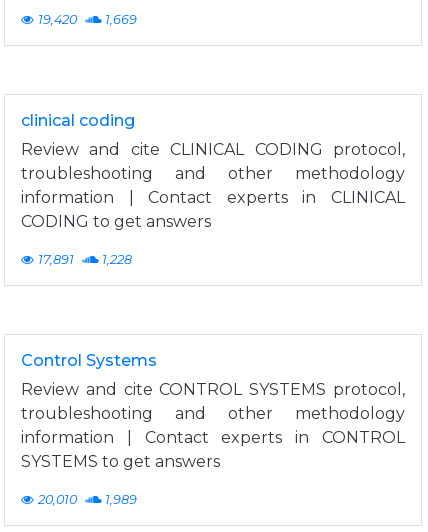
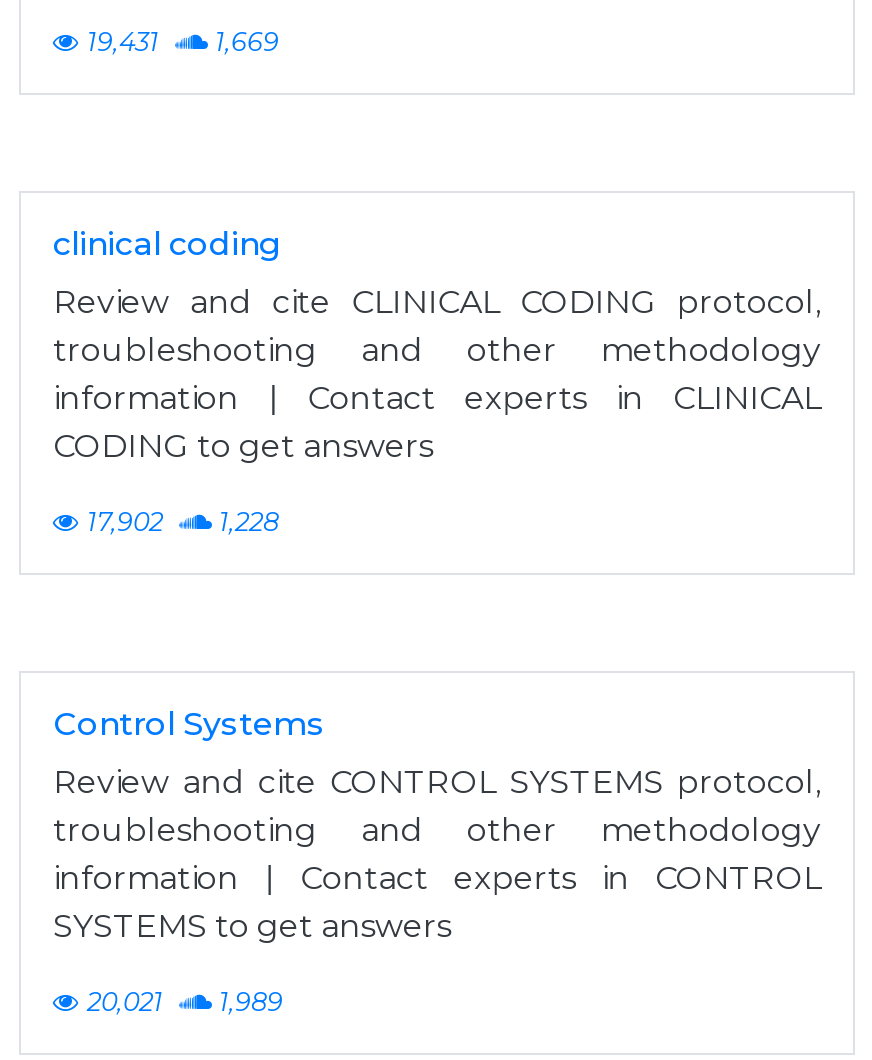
[38,12,137,27] 19,420 1,669 -> [87,26,279,56] 19,431 1,669
[38,252,132,267] 17,891 1,228 -> [87,506,279,536] 17,902 1,228
[38,492,137,507] 20,010 1,989 -> [87,986,283,1016] 20,021 1,989

